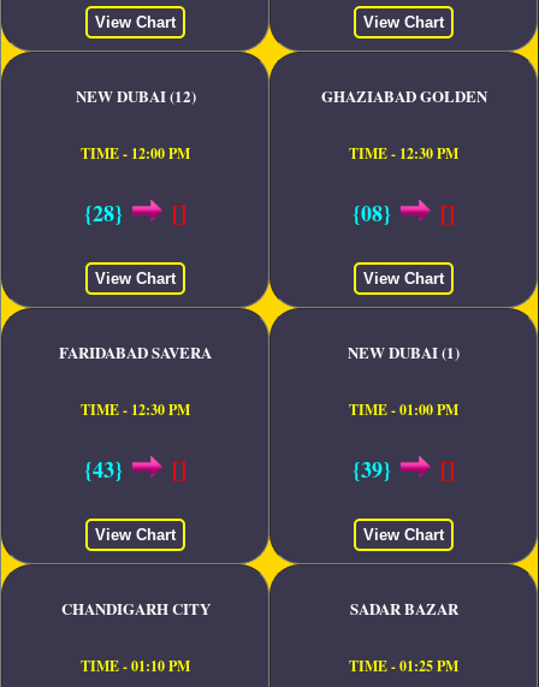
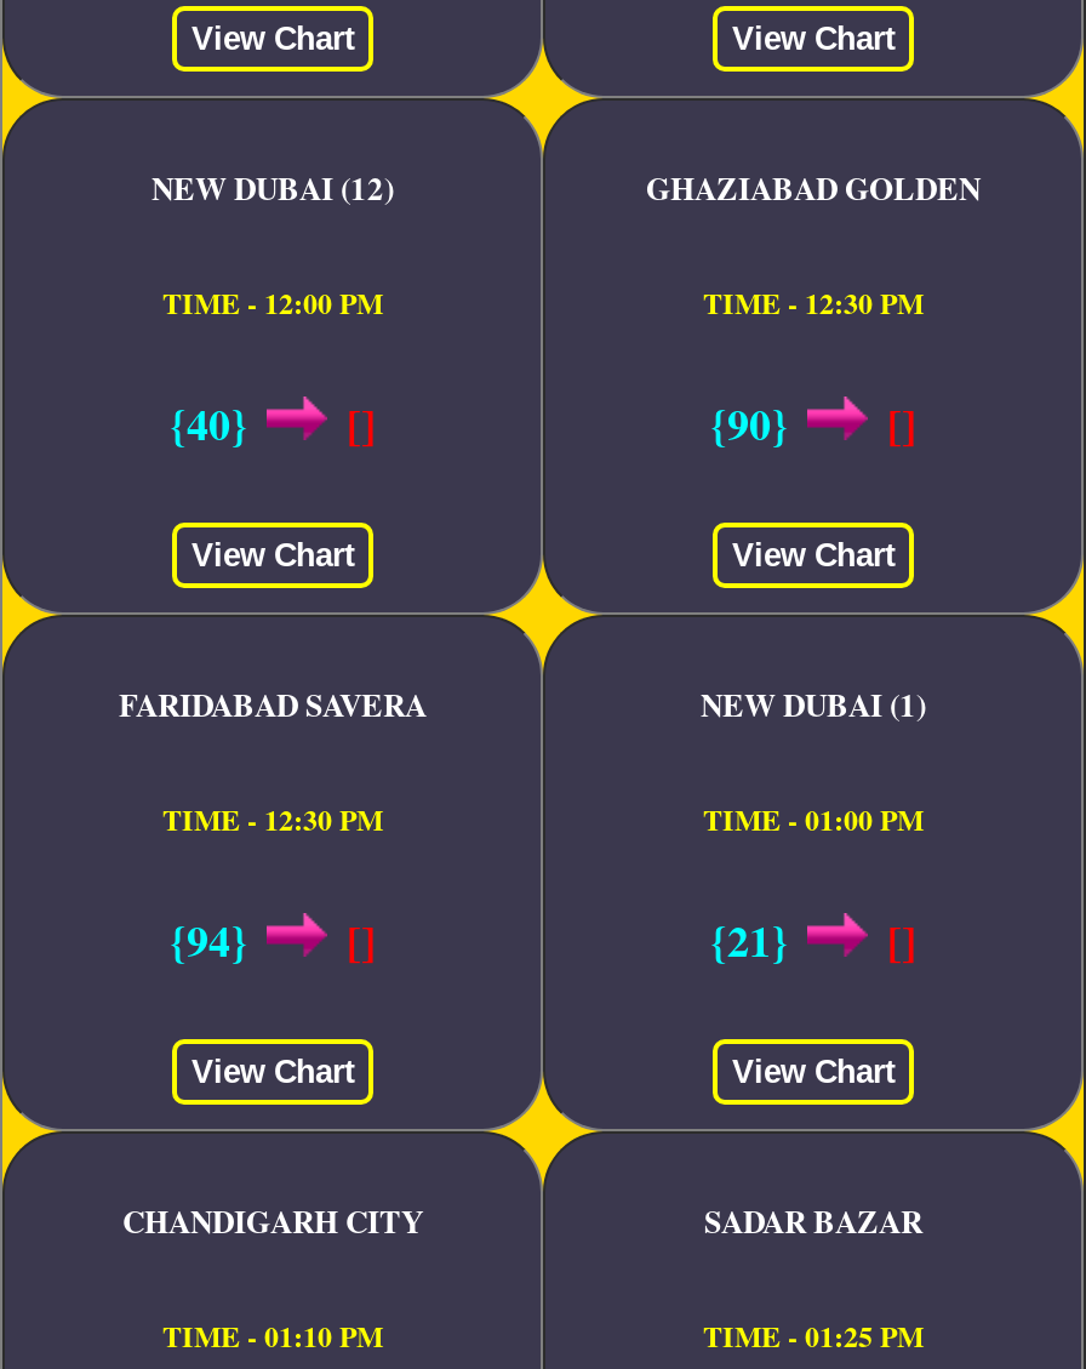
[84,198,123,229] {28} -> [170,392,247,455] {40}
[353,198,391,229] {08} -> [710,392,788,455] {90}
[84,454,123,485] {43} -> [170,909,247,972] {94}
[353,454,391,485] {39} -> [710,909,788,972] {21}

